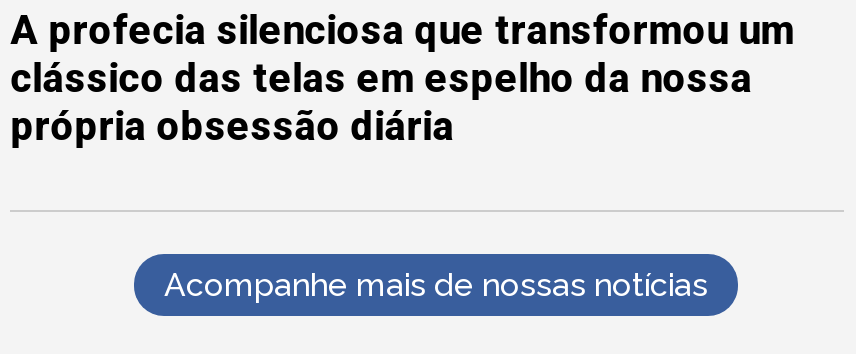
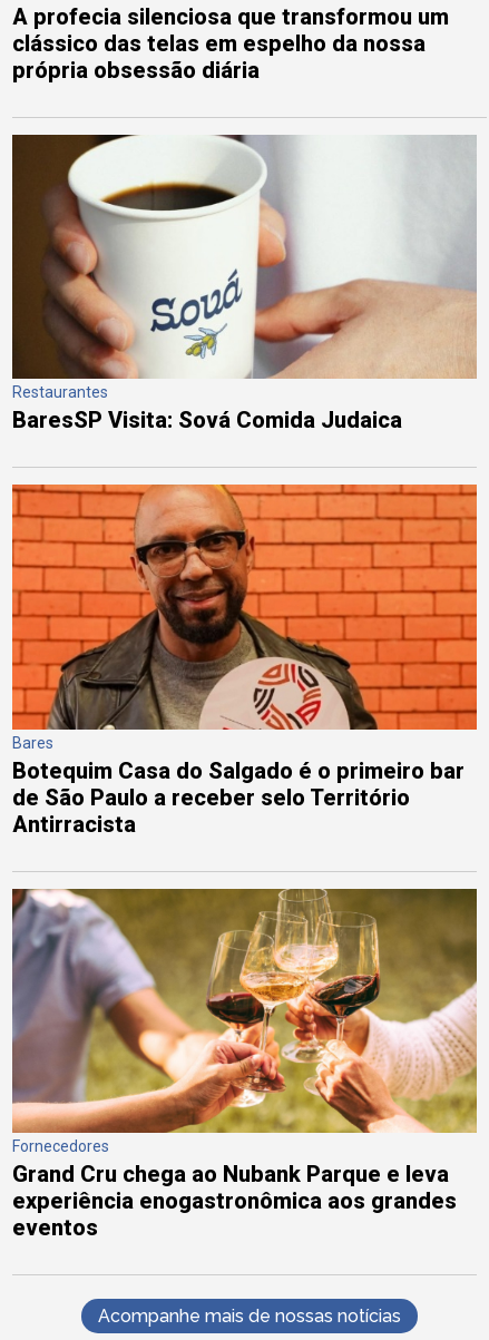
none -> [11,134,478,434] [image] | Restaurantes | BaresSP Visita: Sová Comida Judaica
none -> [11,483,478,838] [image] | Bares | Botequim Casa do Salgado é o primeiro bar | de São Paulo a receber selo Território | Antirracista
none -> [11,888,478,1241] [image] | Fornecedores | Grand Cru chega ao Nubank Parque e leva | experiência enogastronômica aos grandes | eventos

